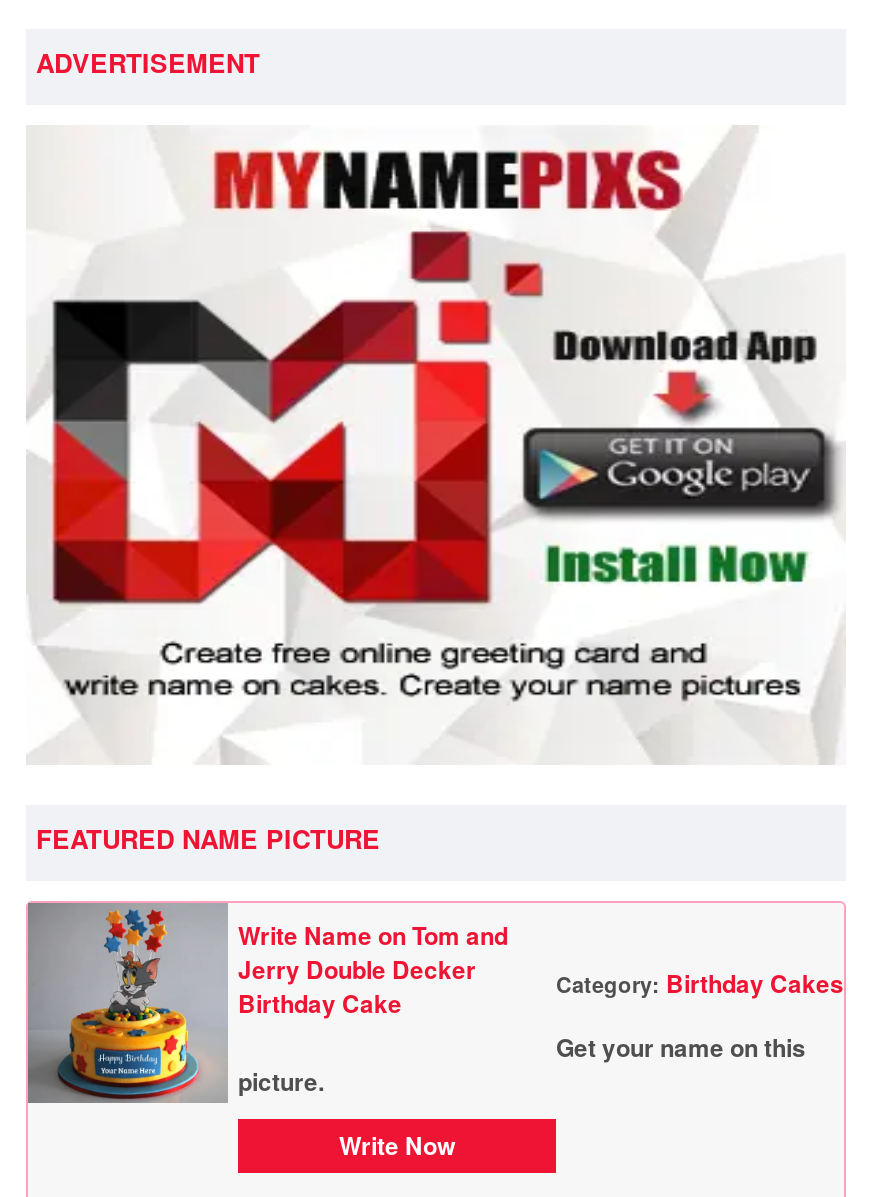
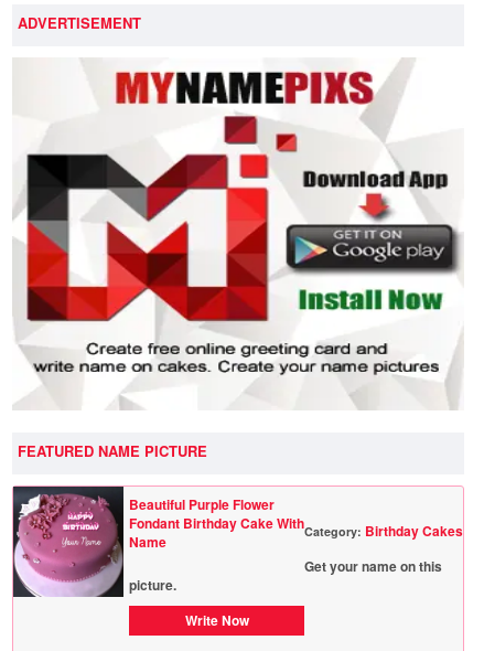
[26,901,508,1105] [image] | Write Name on Tom and | Jerry Double Decker | Birthday Cake -> [13,487,304,597] [image] | Beautiful Purple Flower | Fondant Birthday Cake With | Name

